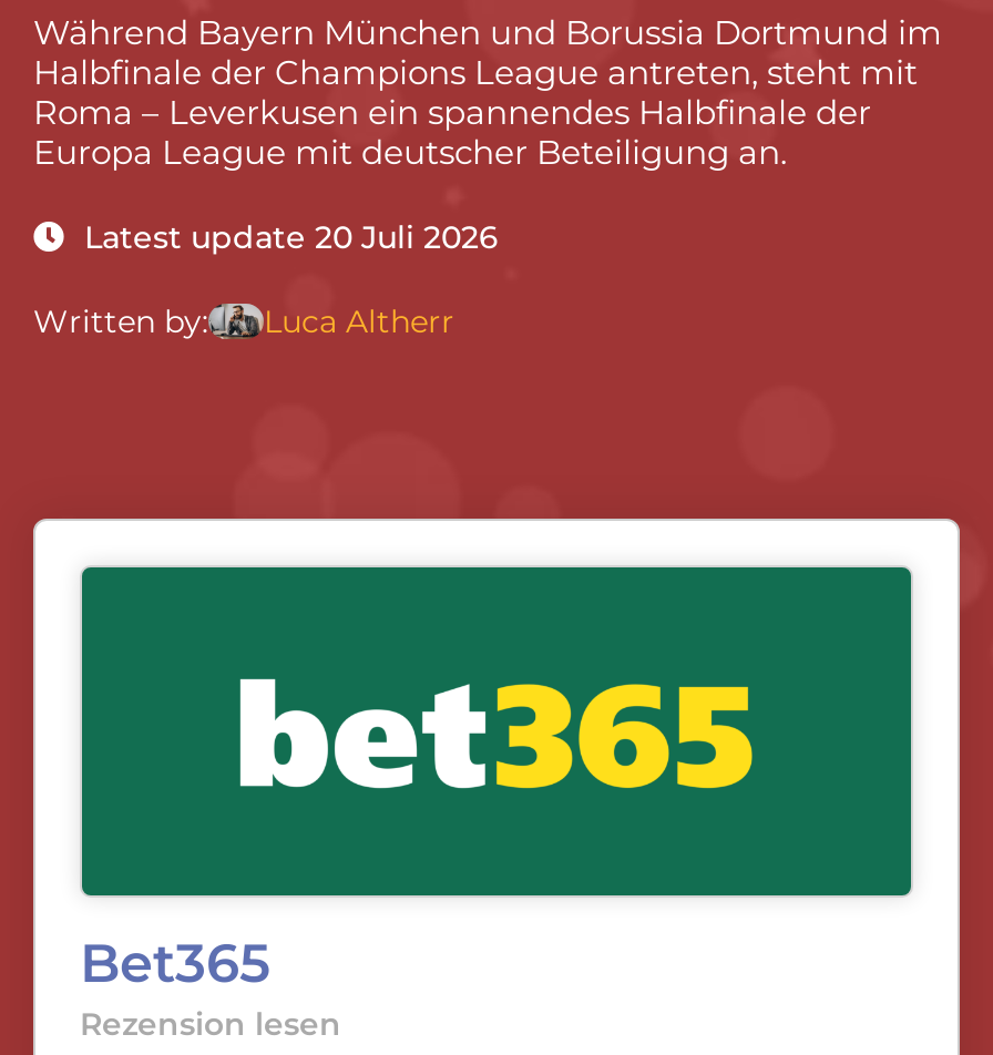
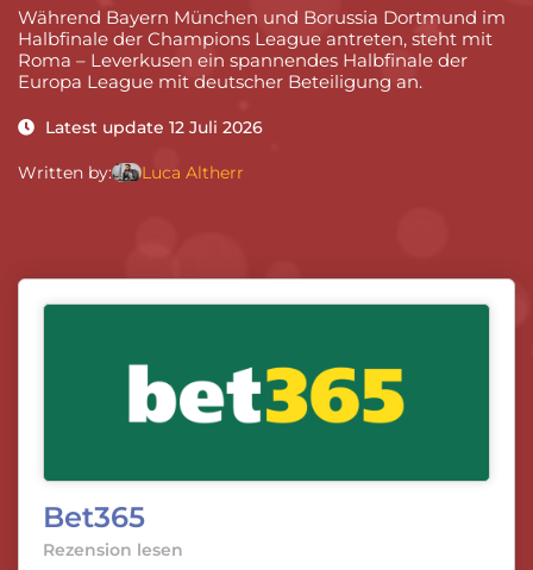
[75,217,499,257] Latest update 20 Juli 2026 -> [40,117,263,138] Latest update 12 Juli 2026

